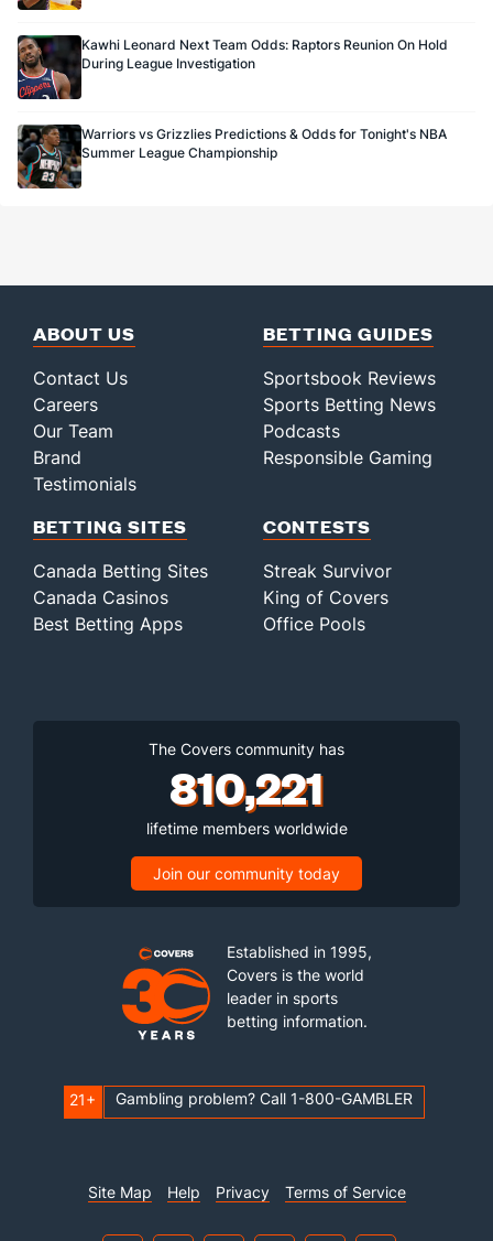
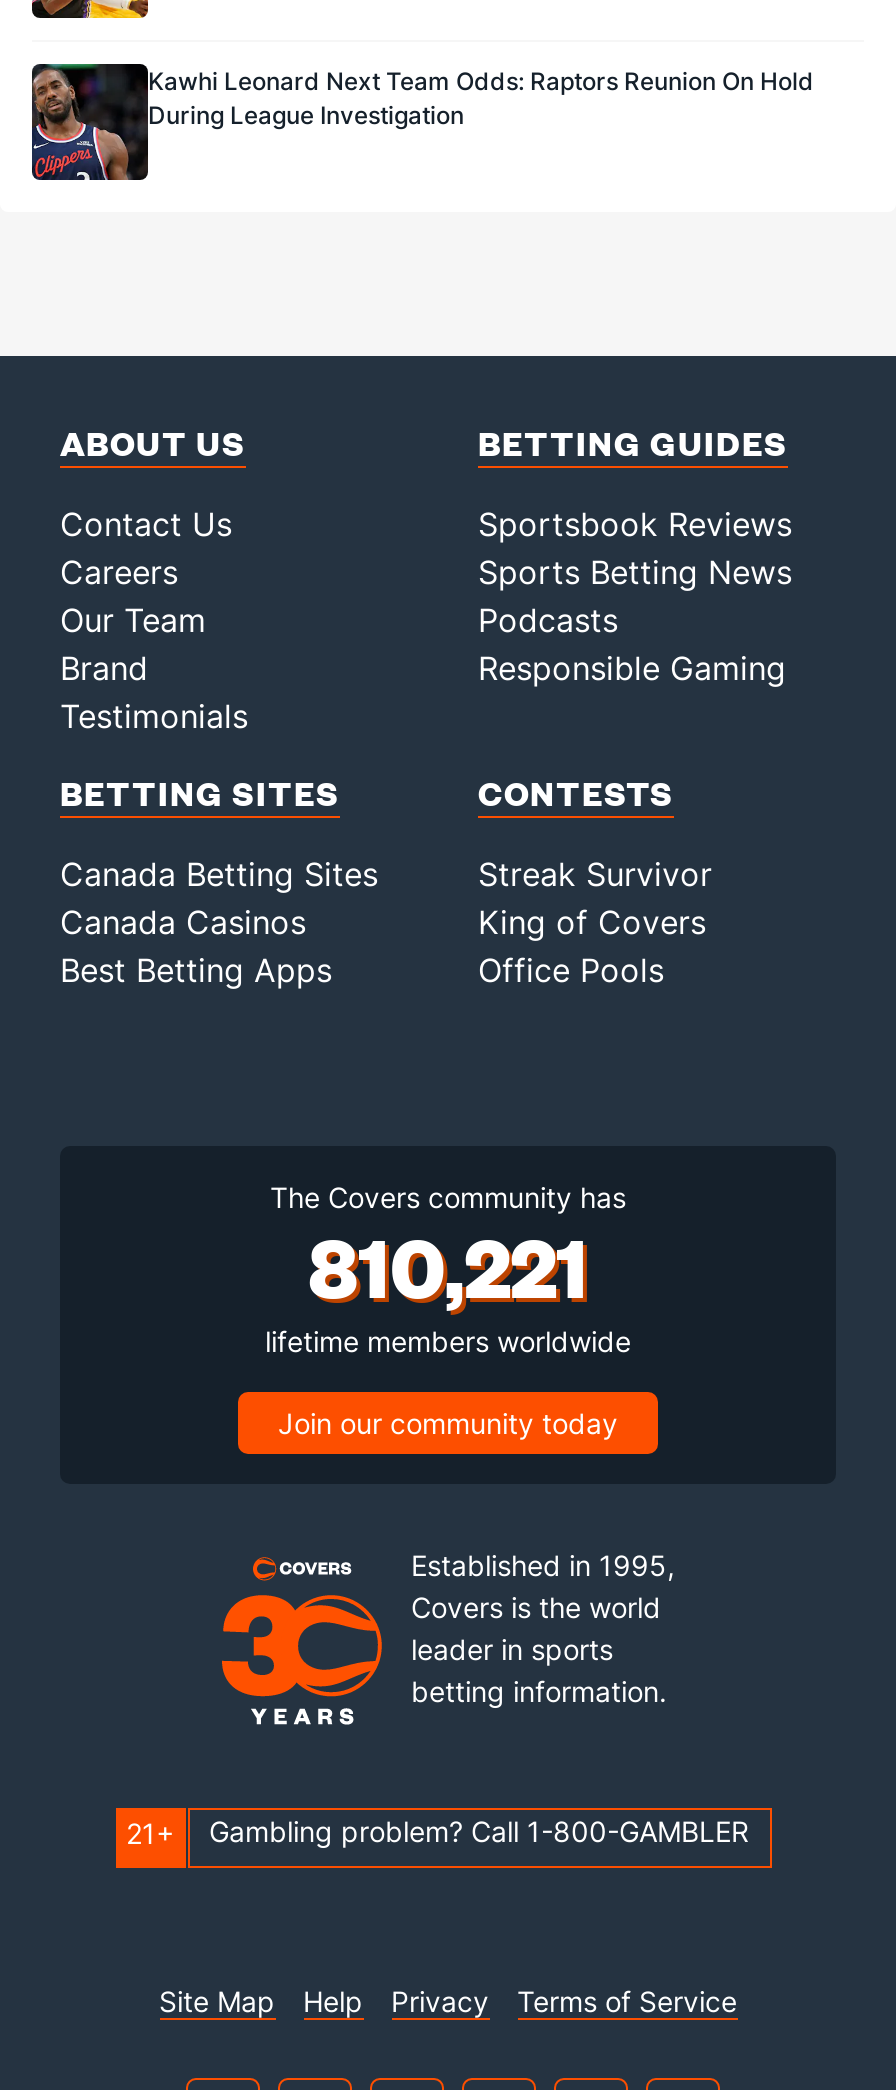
[17,125,447,190] [image] | Warriors vs Grizzlies Predictions & Odds for Tonight's NBA | Summer League Championship -> none

